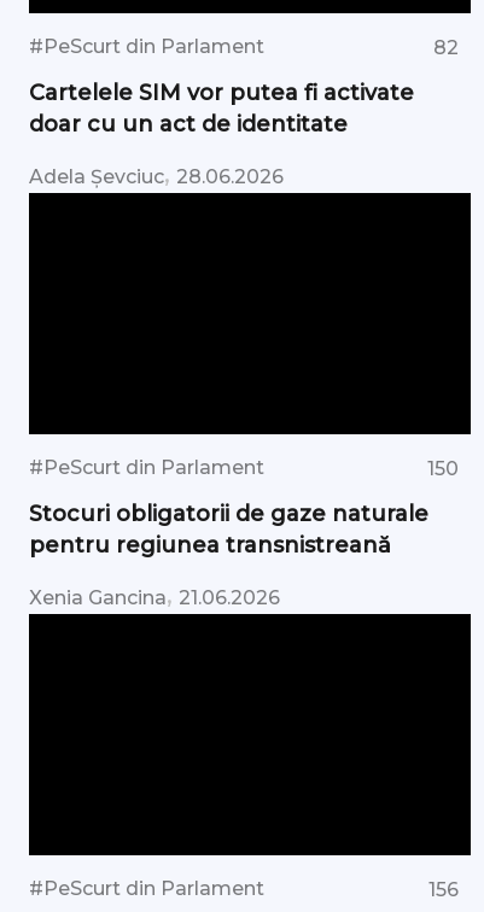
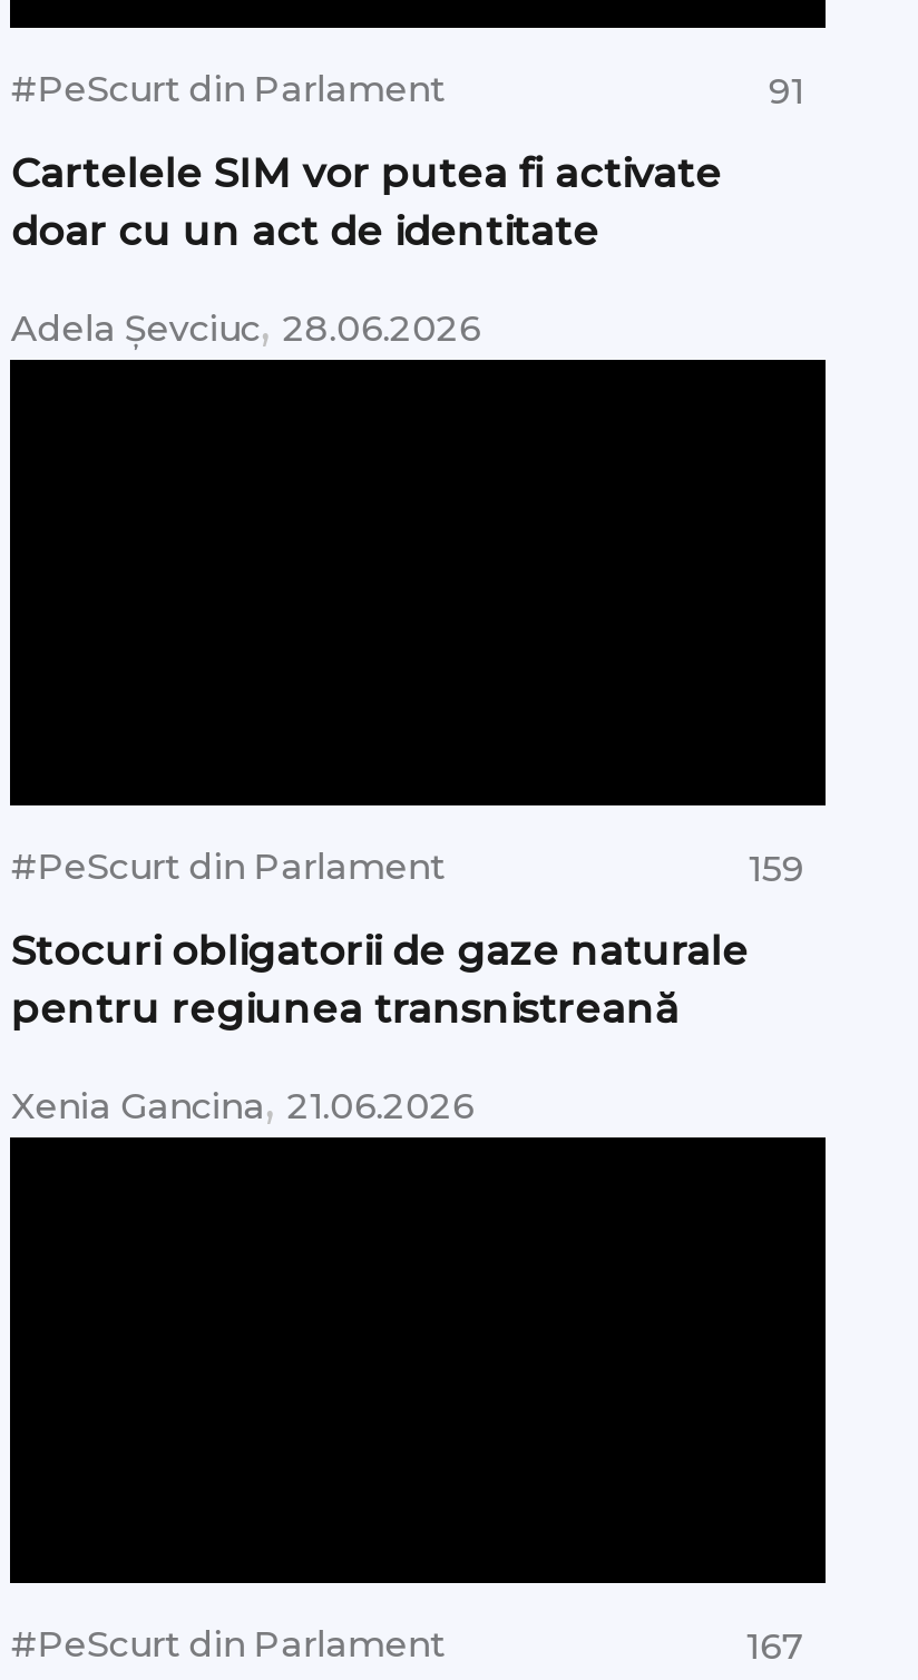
[434,36,459,59] 82 -> [768,72,804,114] 91
[428,457,459,480] 150 -> [748,849,804,891] 159
[429,878,459,901] 156 -> [746,1627,804,1669] 167

